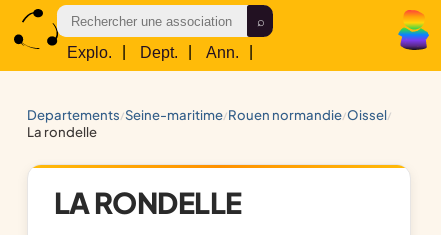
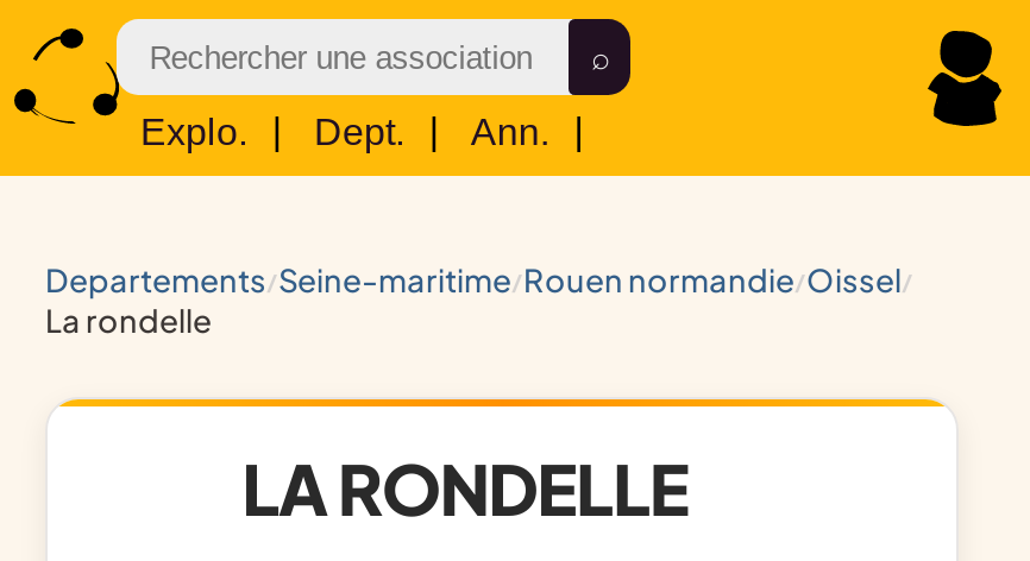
[398,10,430,50] [image] -> [928,29,1004,126] [image]

